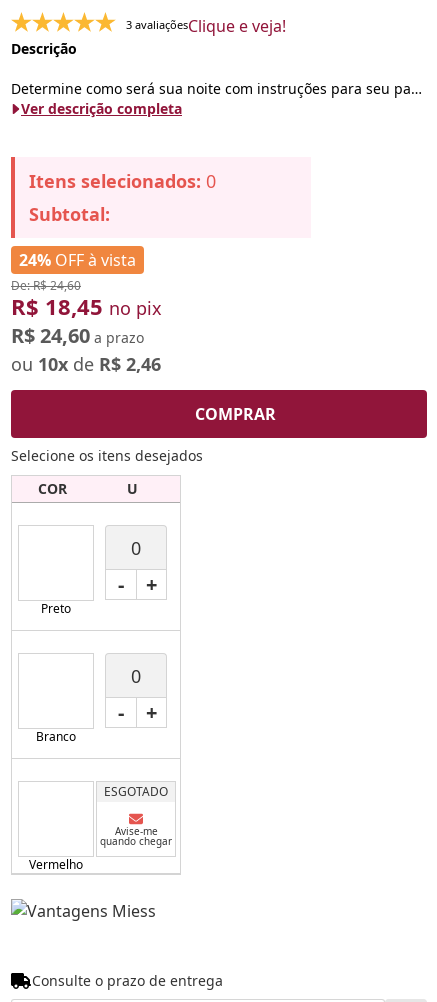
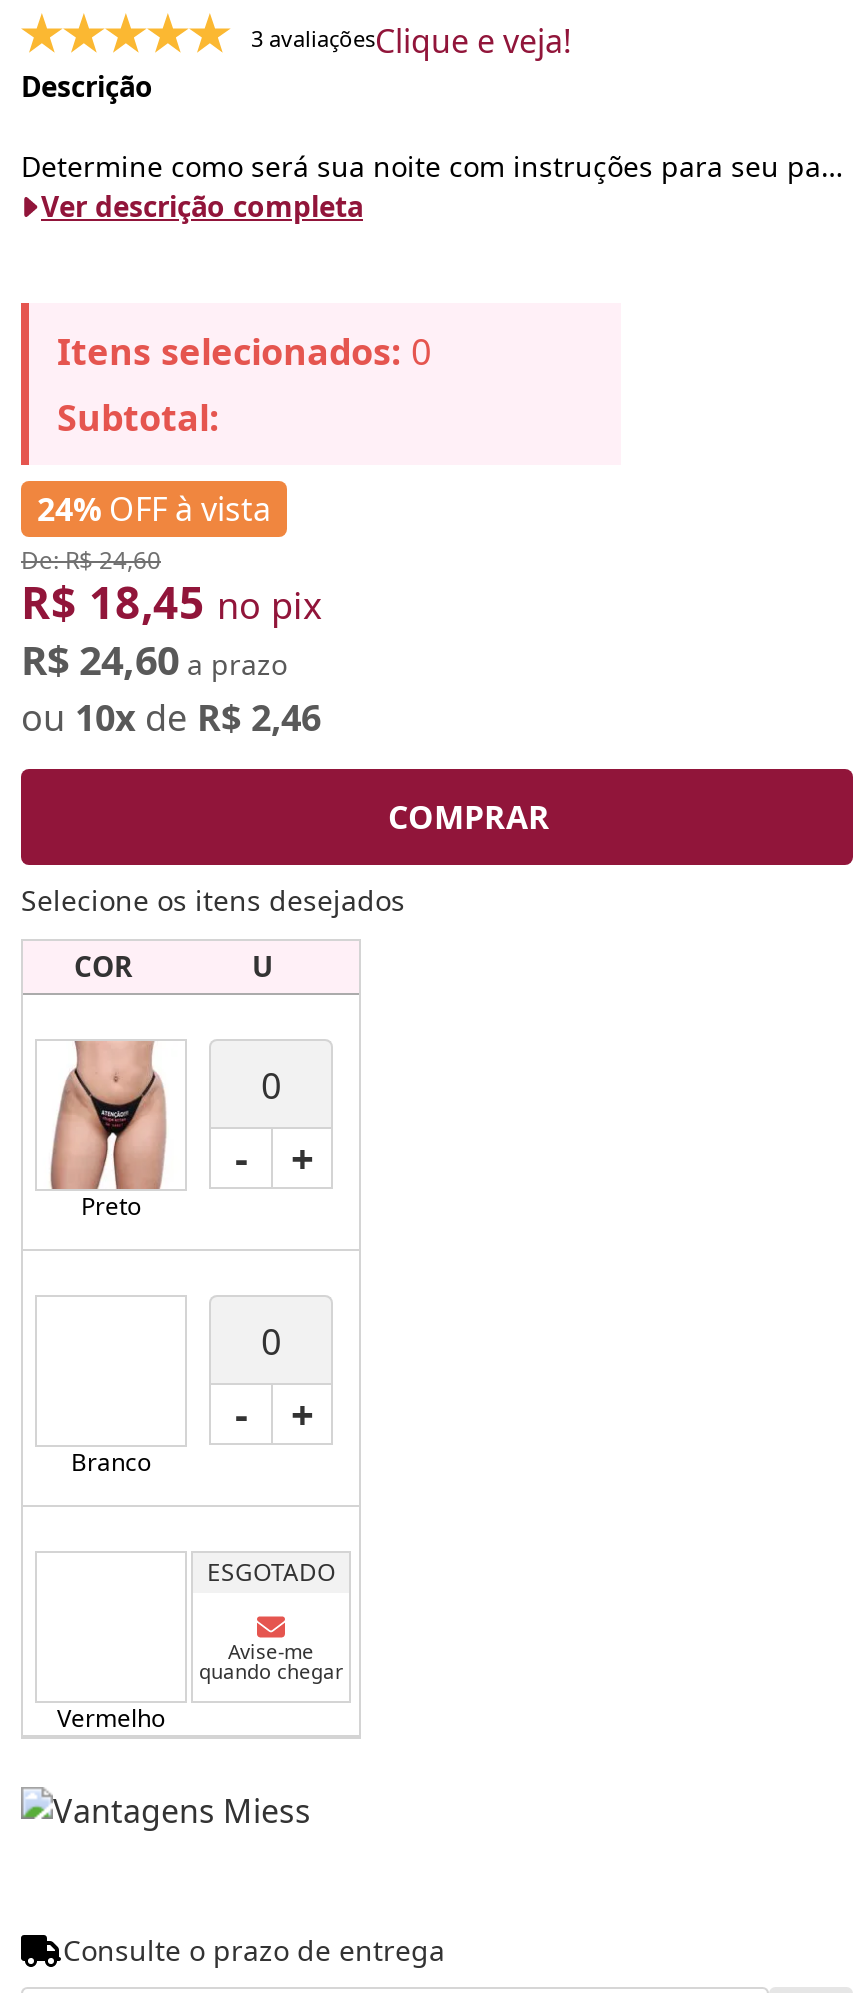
none -> [49,1039,167,1191] [image]

